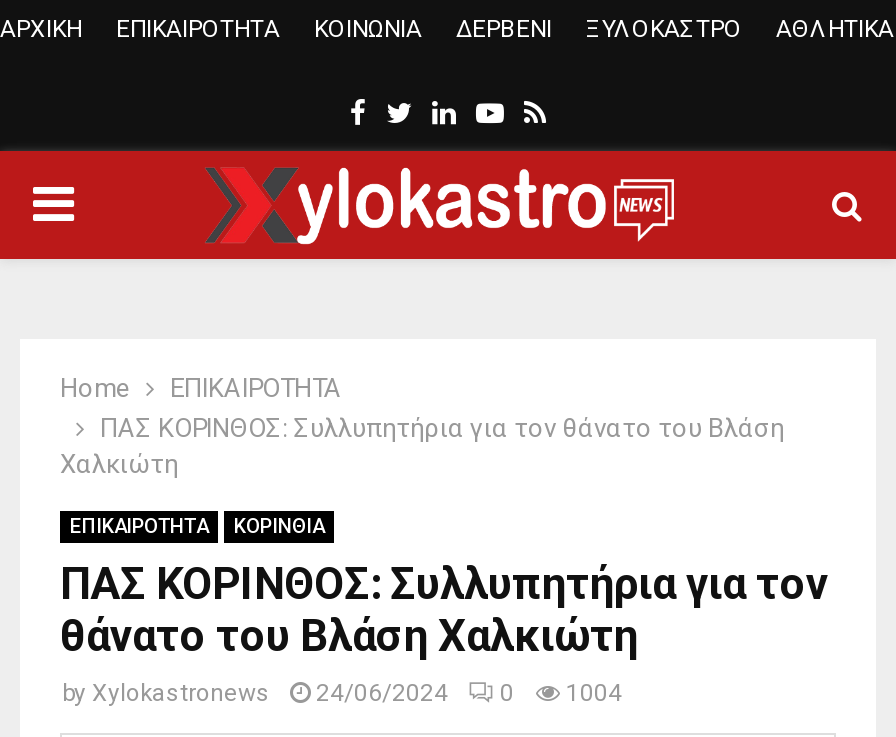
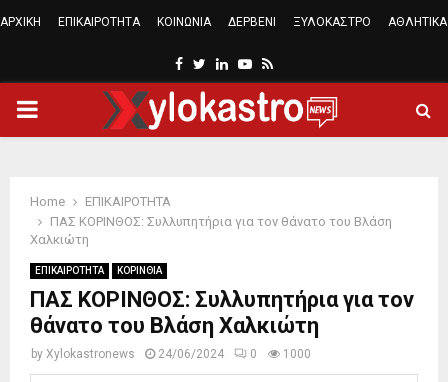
[62,679,622,707] by Xylokastronews 24/06/2024 0 1004 -> [31,347,311,361] by Xylokastronews 24/06/2024 0 1000

